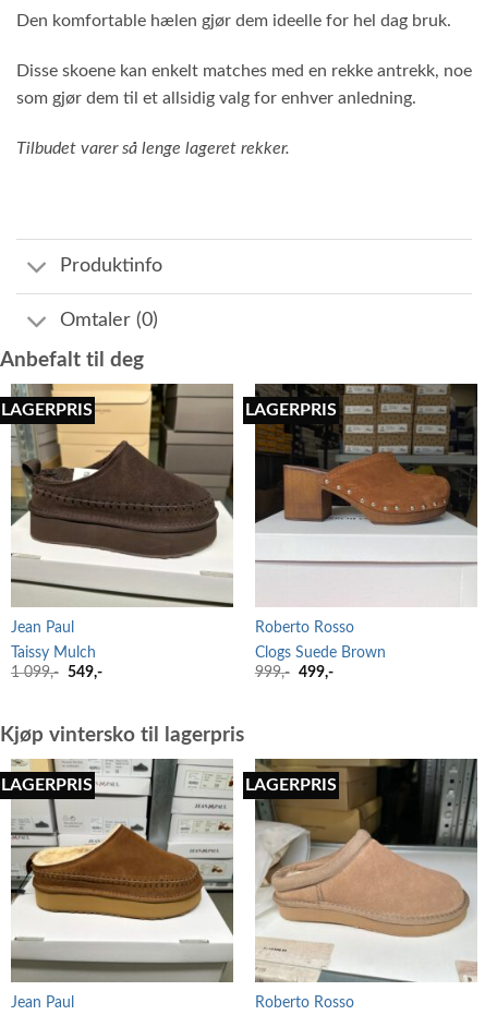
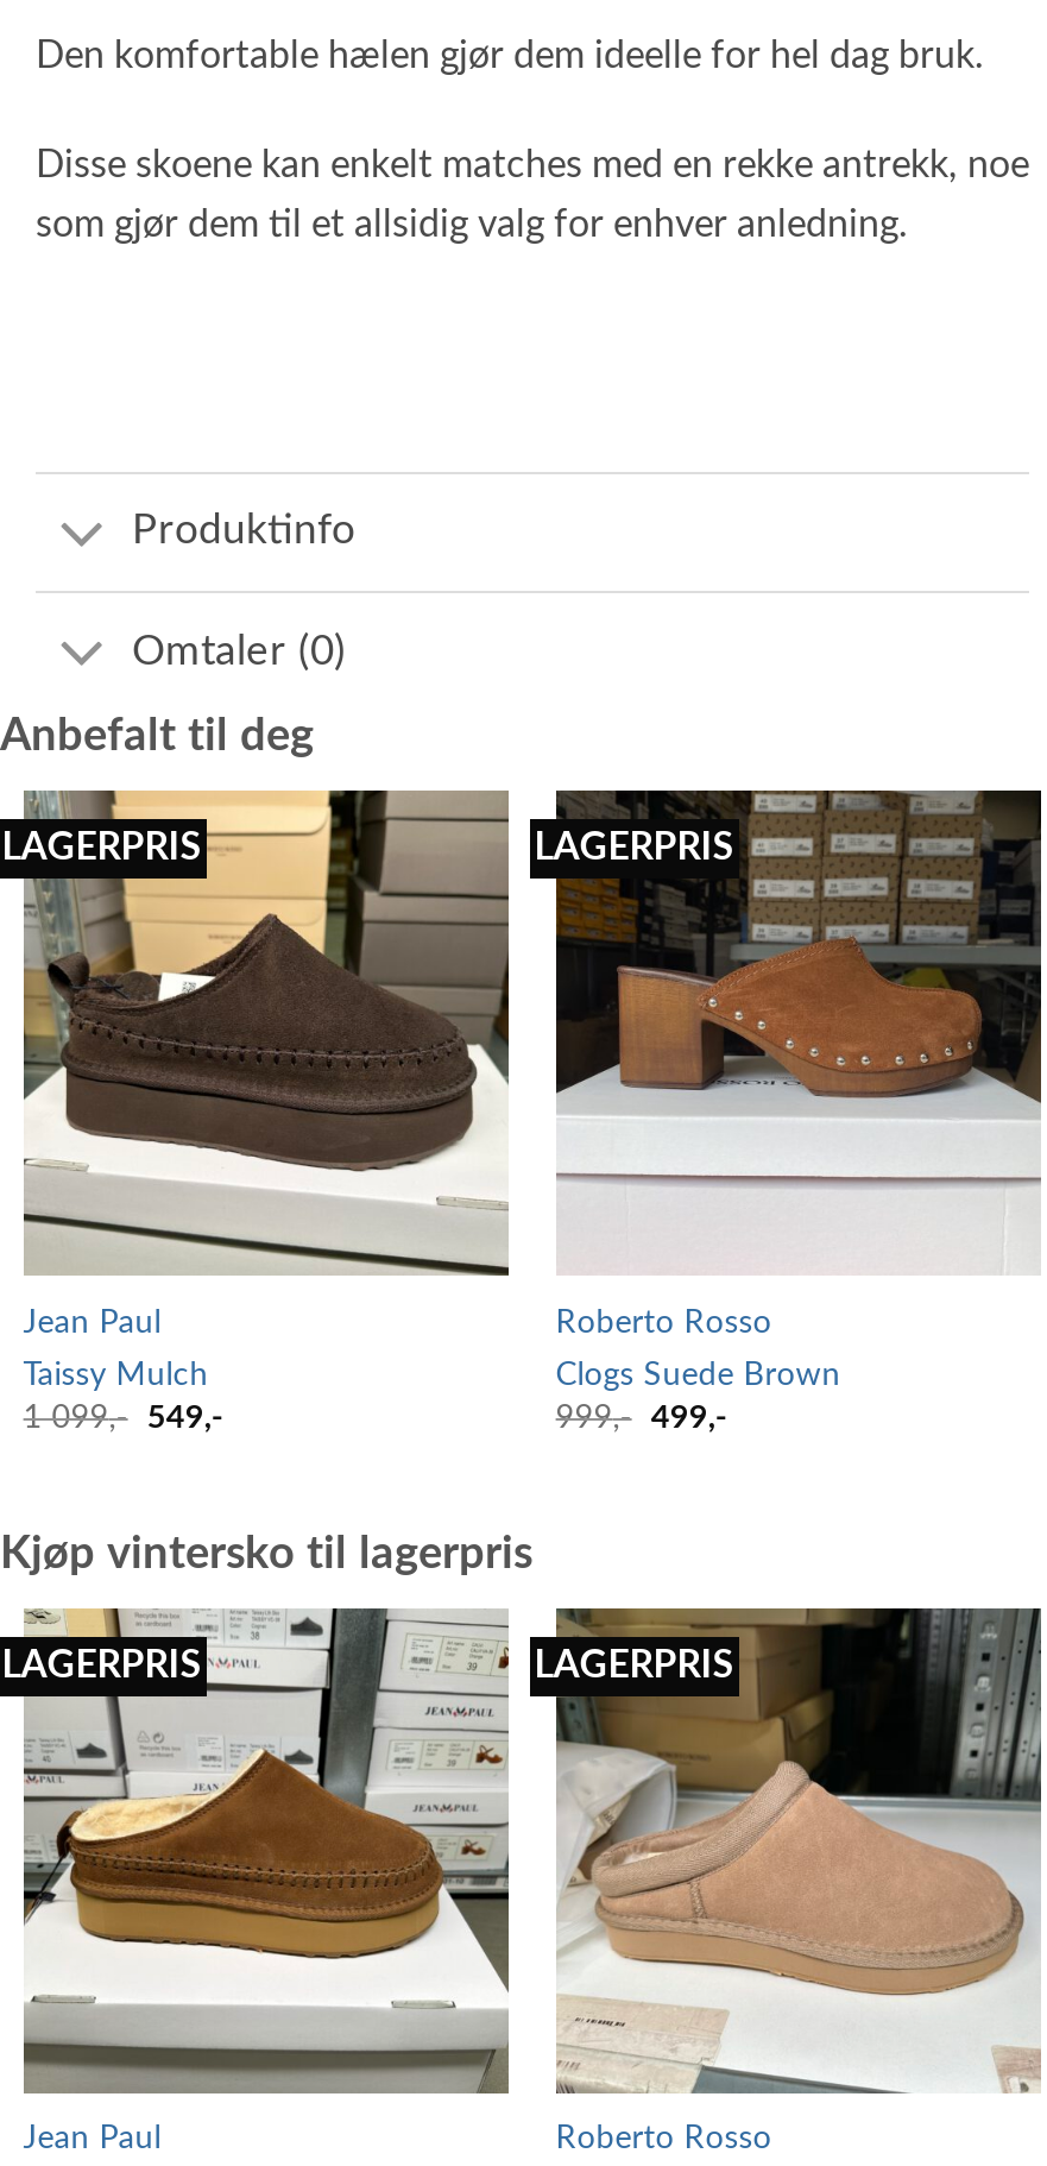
[16,139,290,157] Tilbudet varer så lenge lageret rekker. -> none

